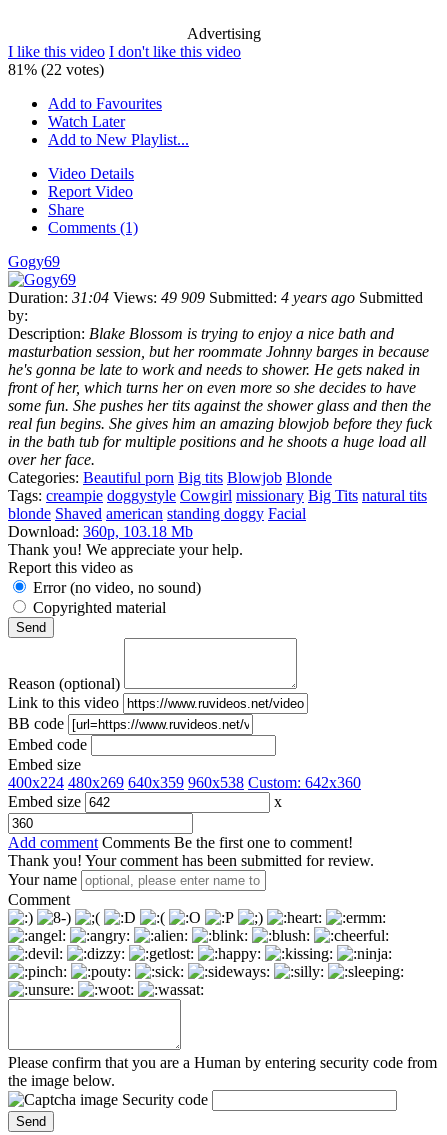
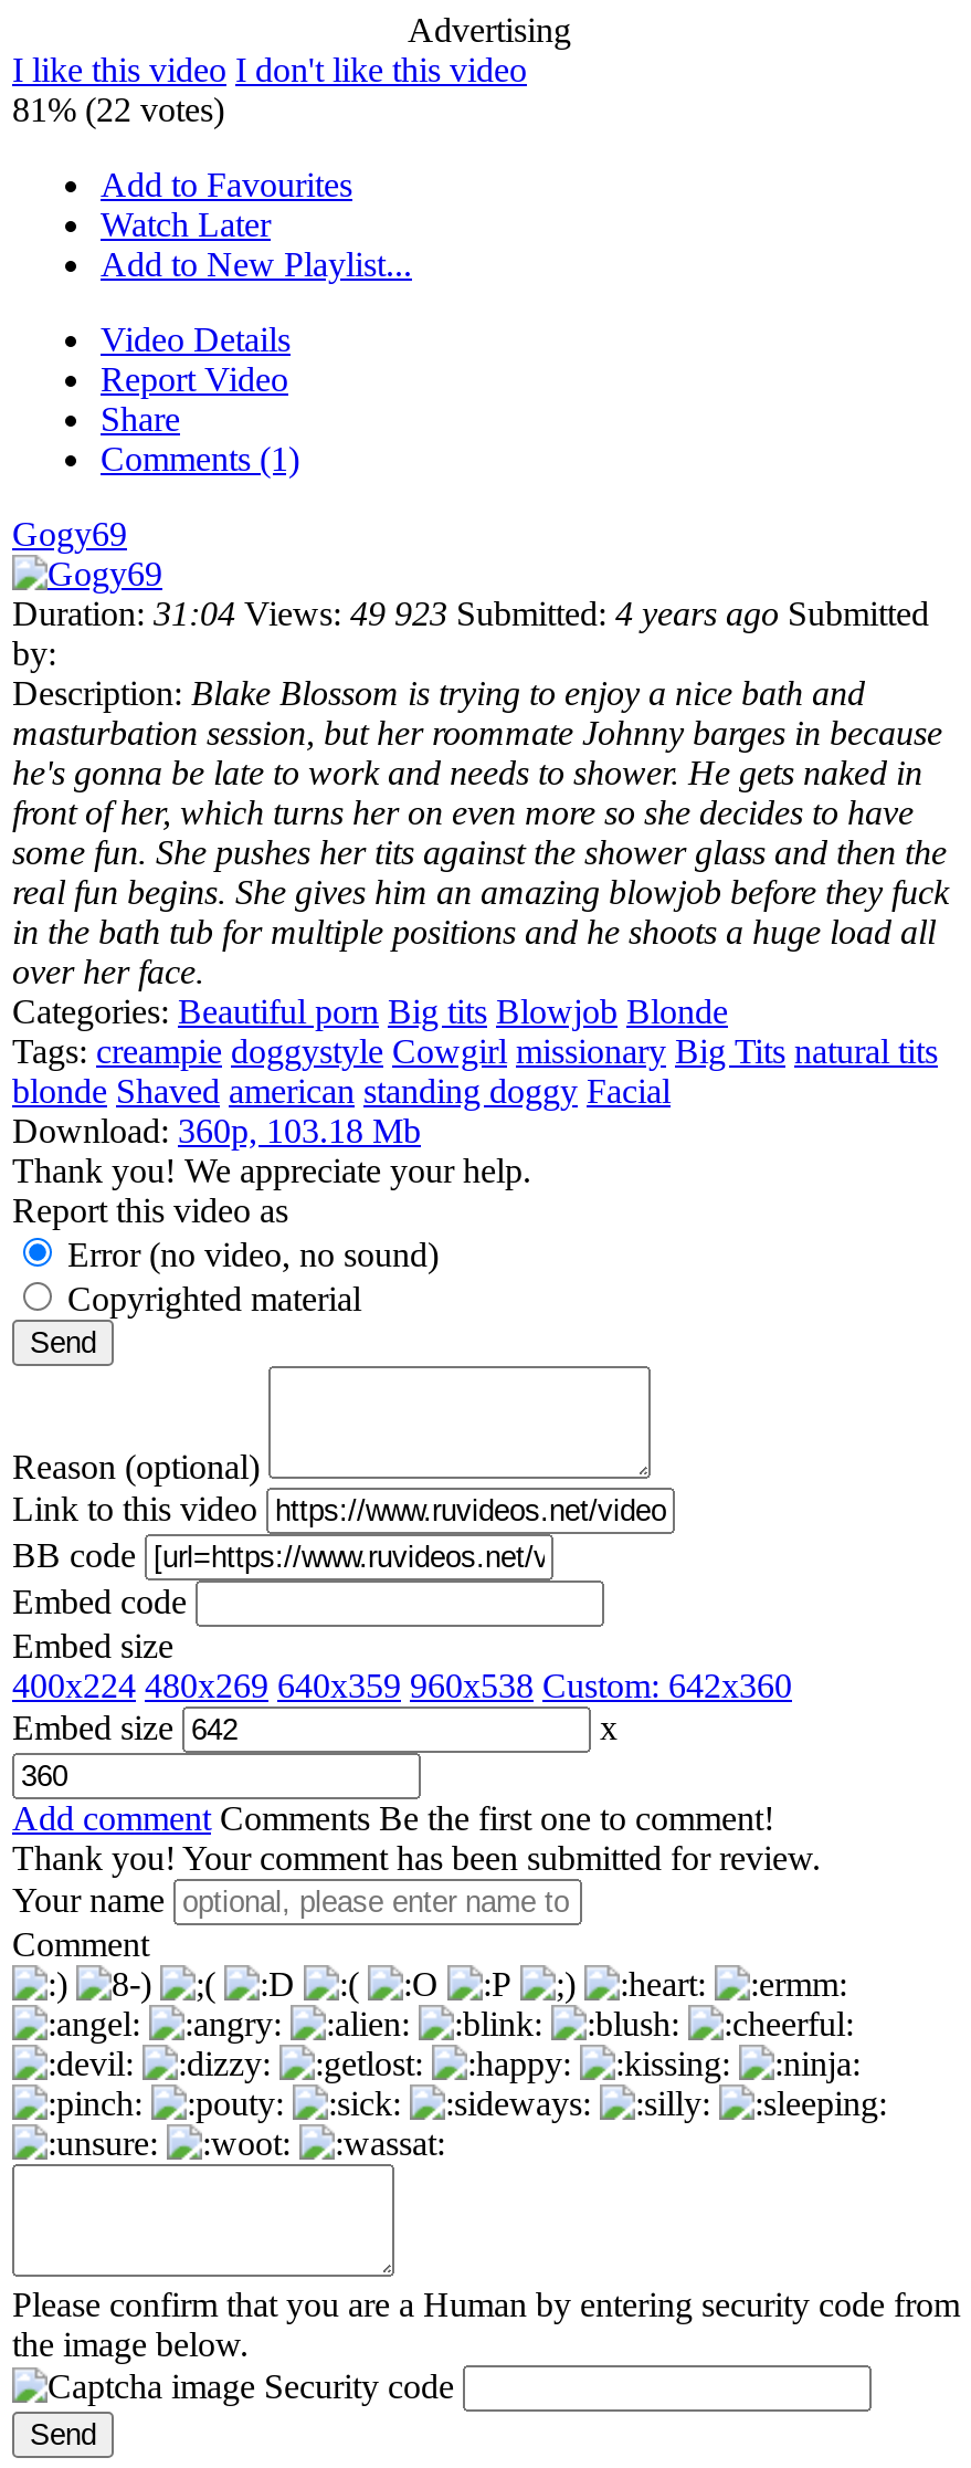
[8,289,423,306] Duration: 31:04 Views: 49 909 Submitted: 4 years ago Submitted -> [12,595,929,632] Duration: 31:04 Views: 49 923 Submitted: 4 years ago Submitted

